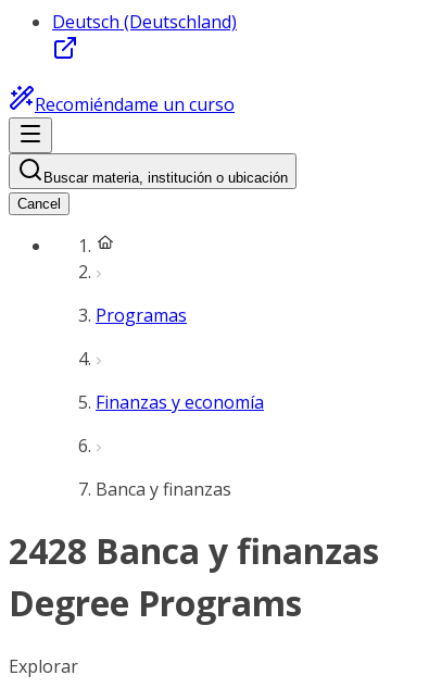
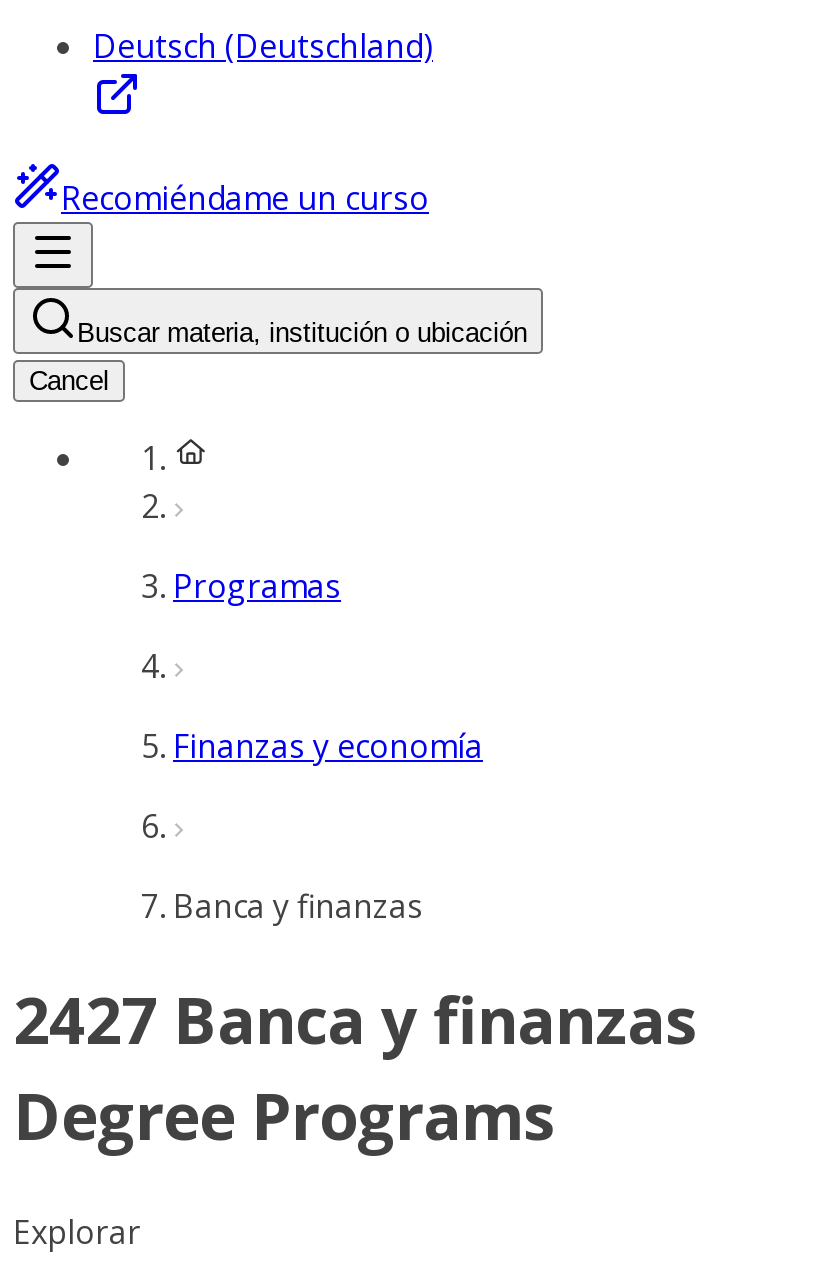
[9,528,379,574] 2428 Banca y finanzas -> [13,977,695,1063] 2427 Banca y finanzas

